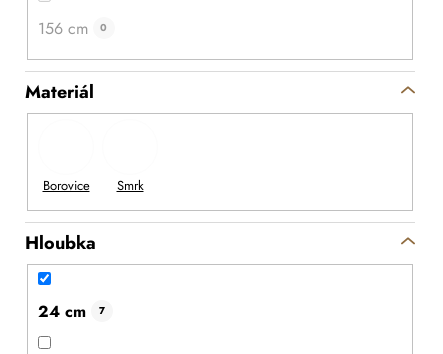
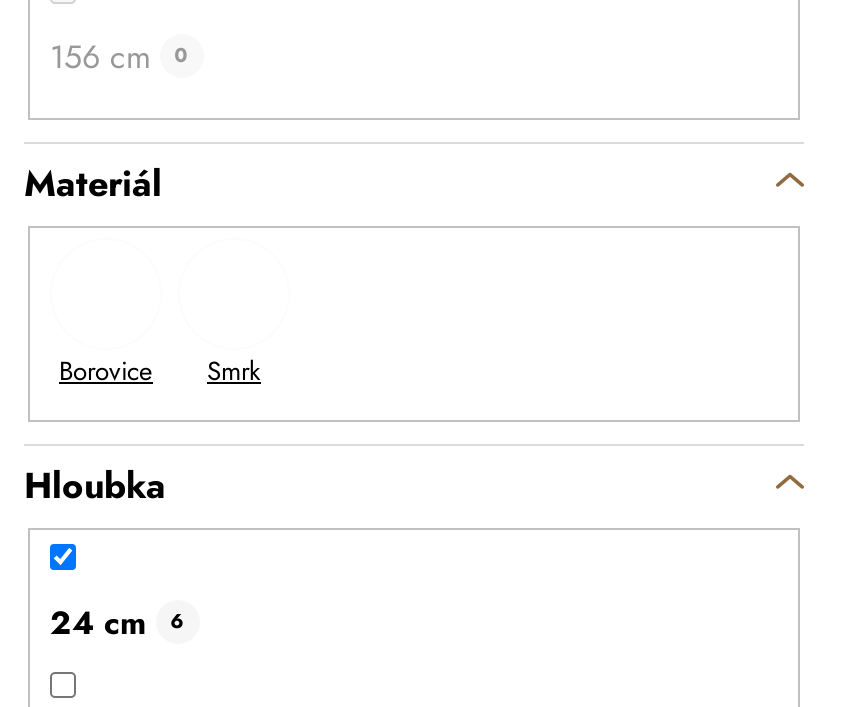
[38,300,105,323] 24 cm 7 -> [50,599,184,645] 24 cm 6

